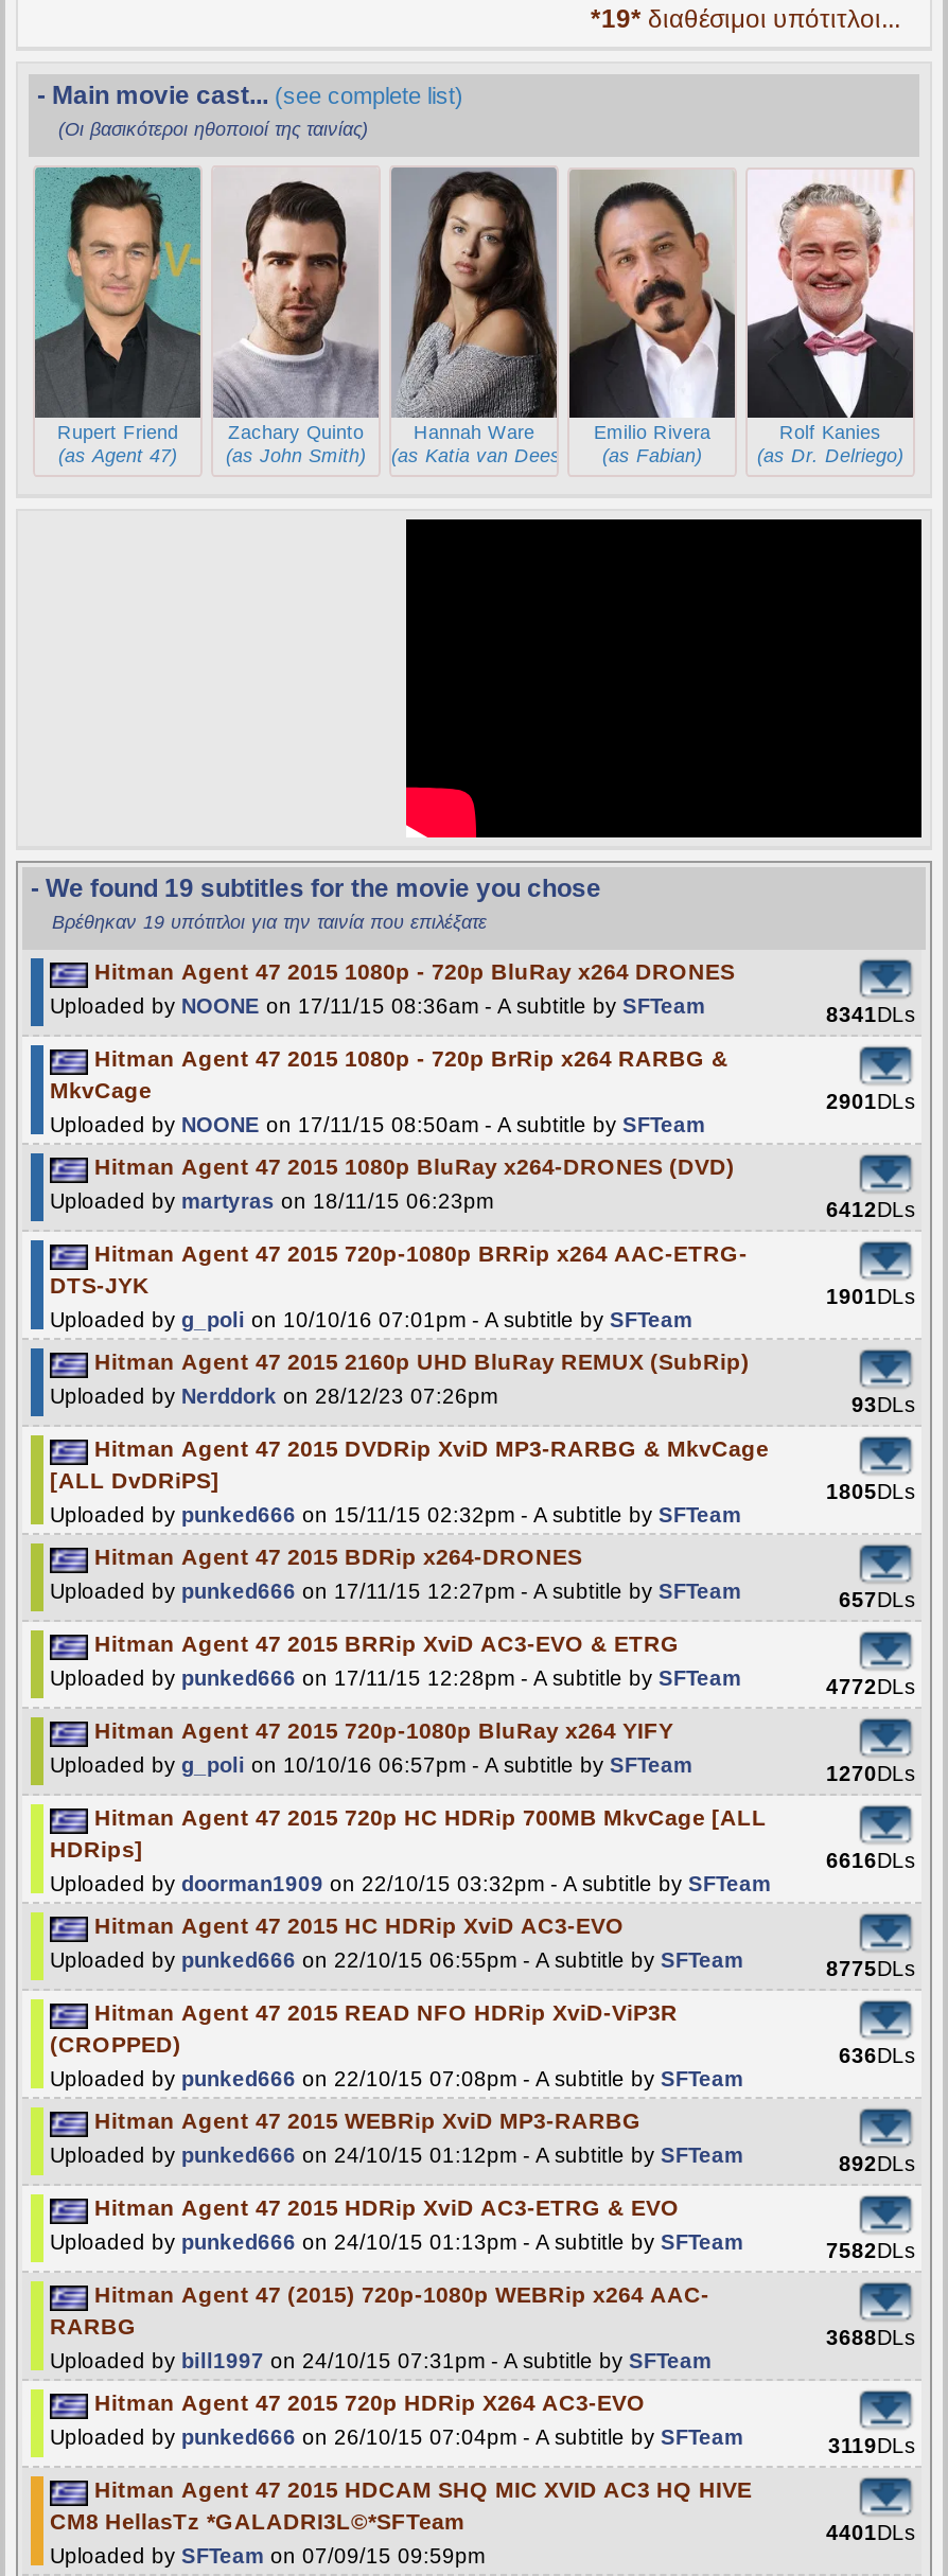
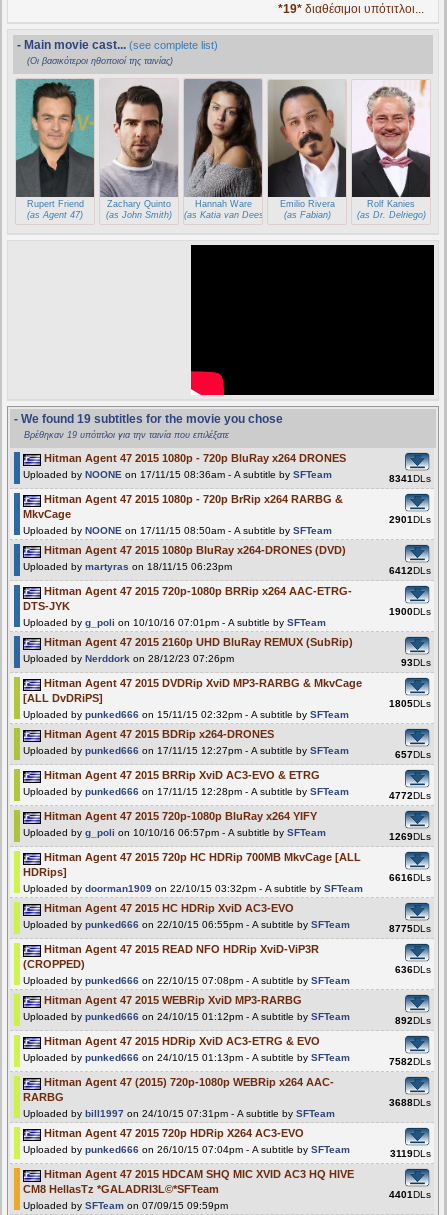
[826,1284,915,1308] 1901DLs -> [389,606,431,617] 1900DLs
[826,1761,915,1785] 1270DLs -> [389,831,431,842] 1269DLs

